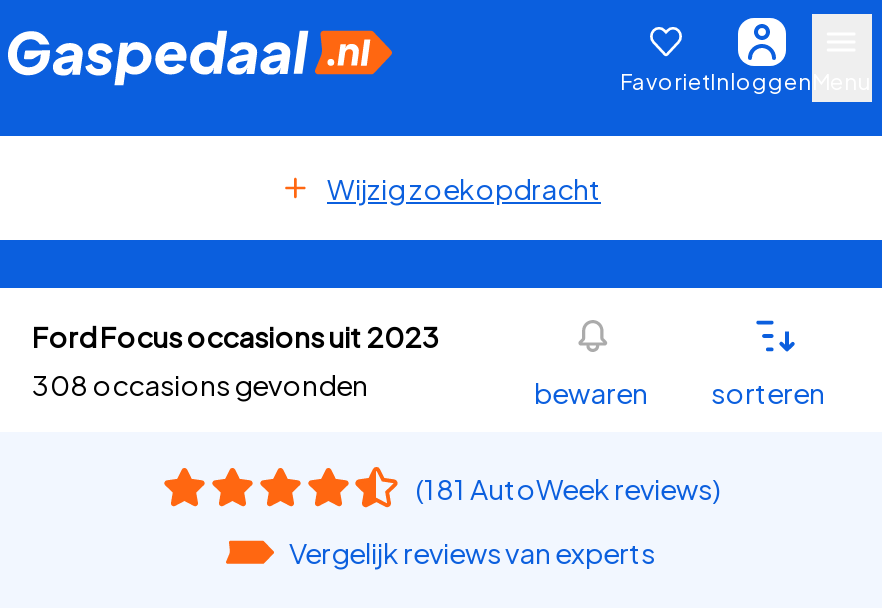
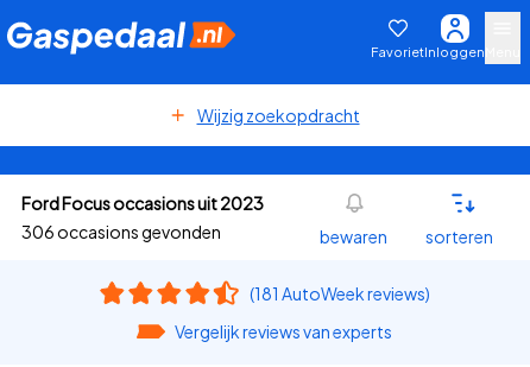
[32,366,368,402] 308 occasions gevonden -> [21,221,221,242] 306 occasions gevonden

